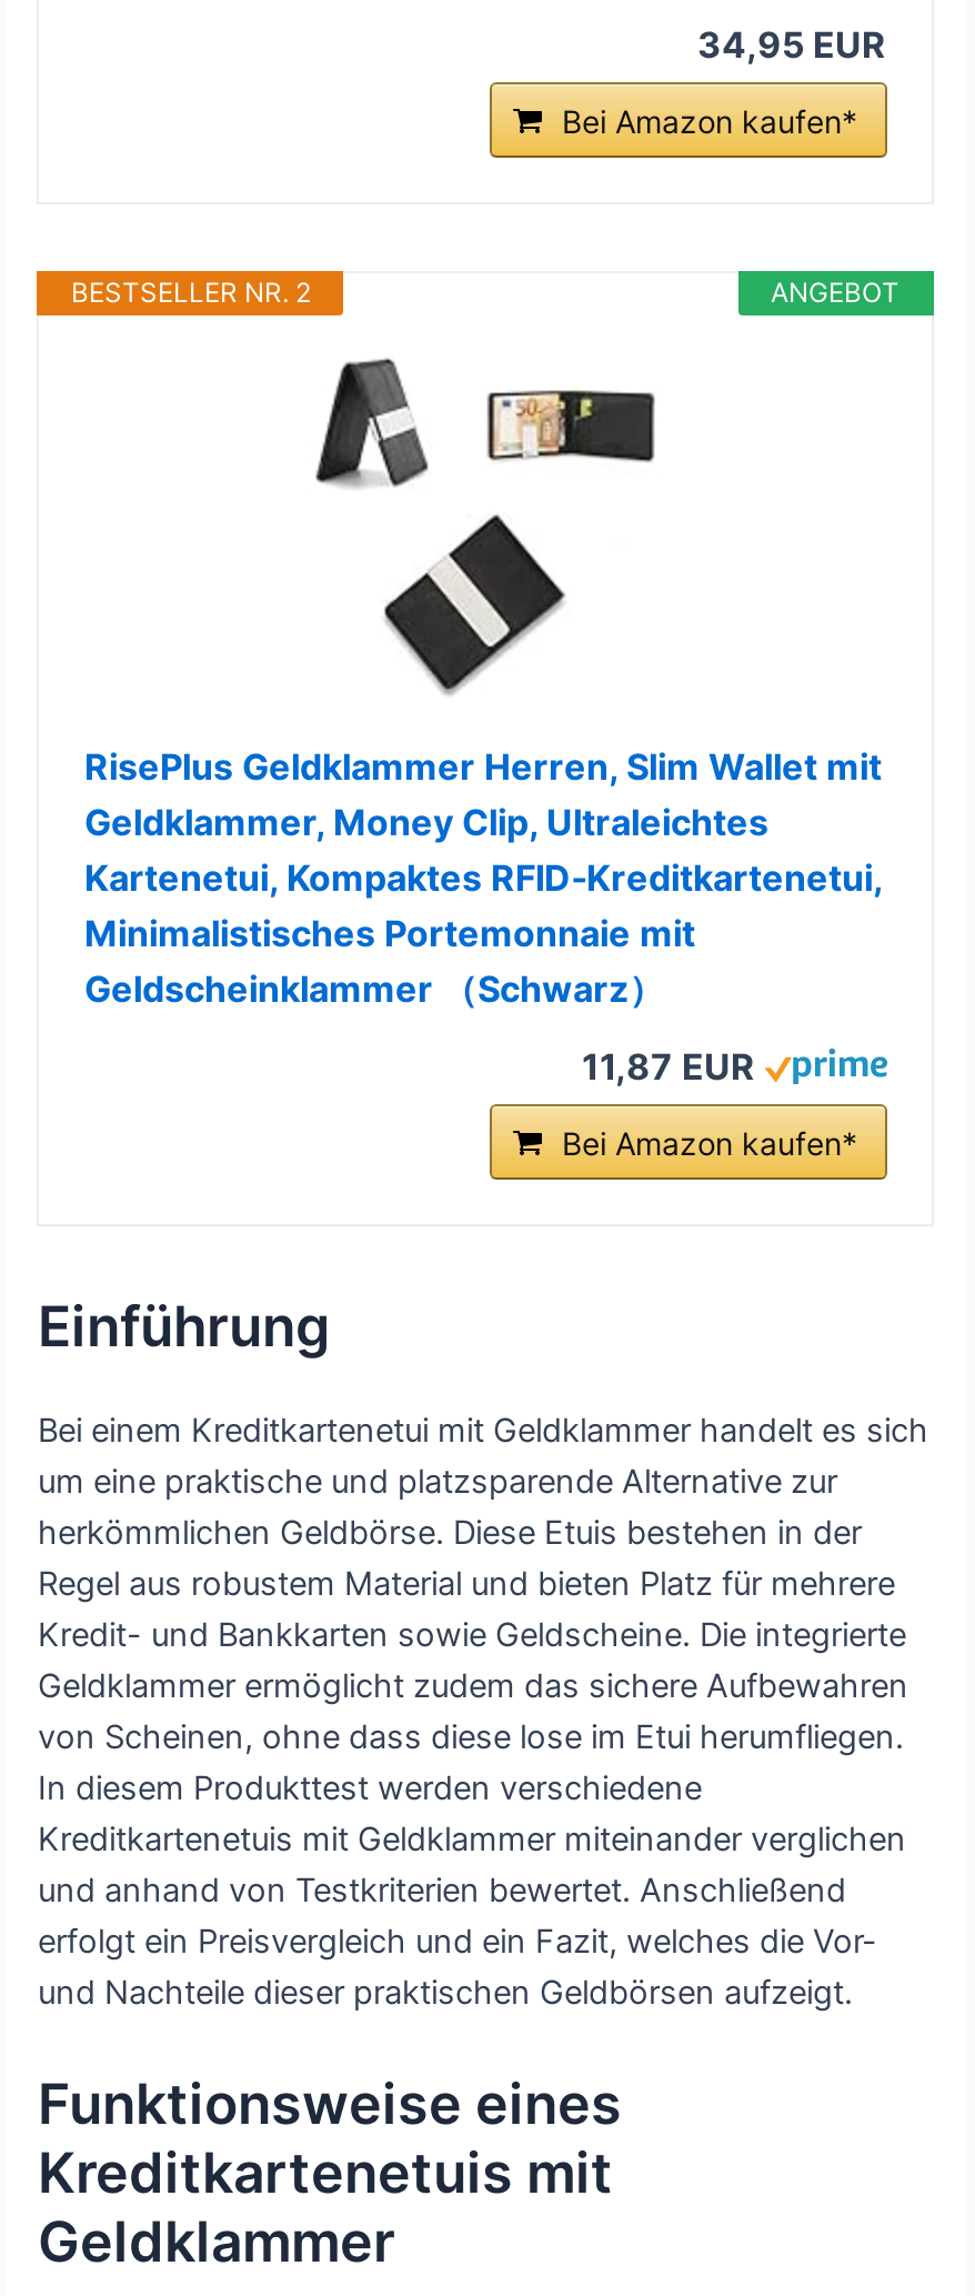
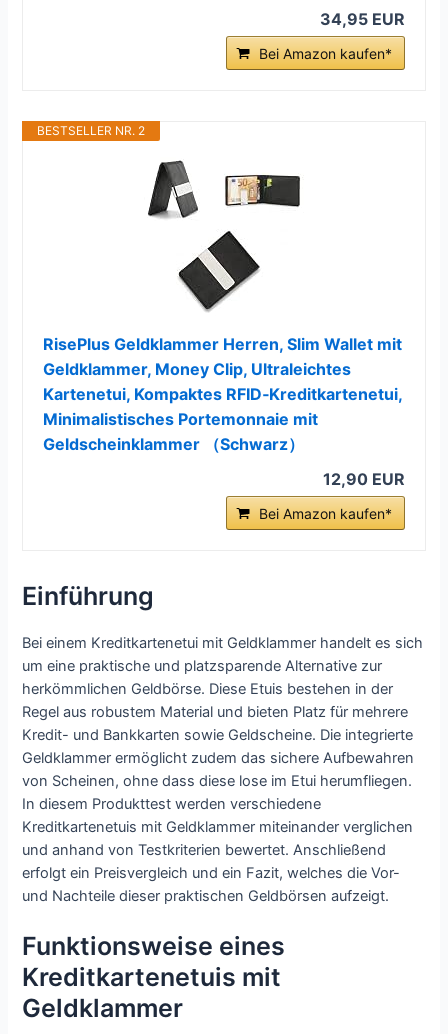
[771,275,899,308] ANGEBOT -> none
[582,1044,755,1088] 11,87 EUR -> [322,469,404,489] 12,90 EUR

